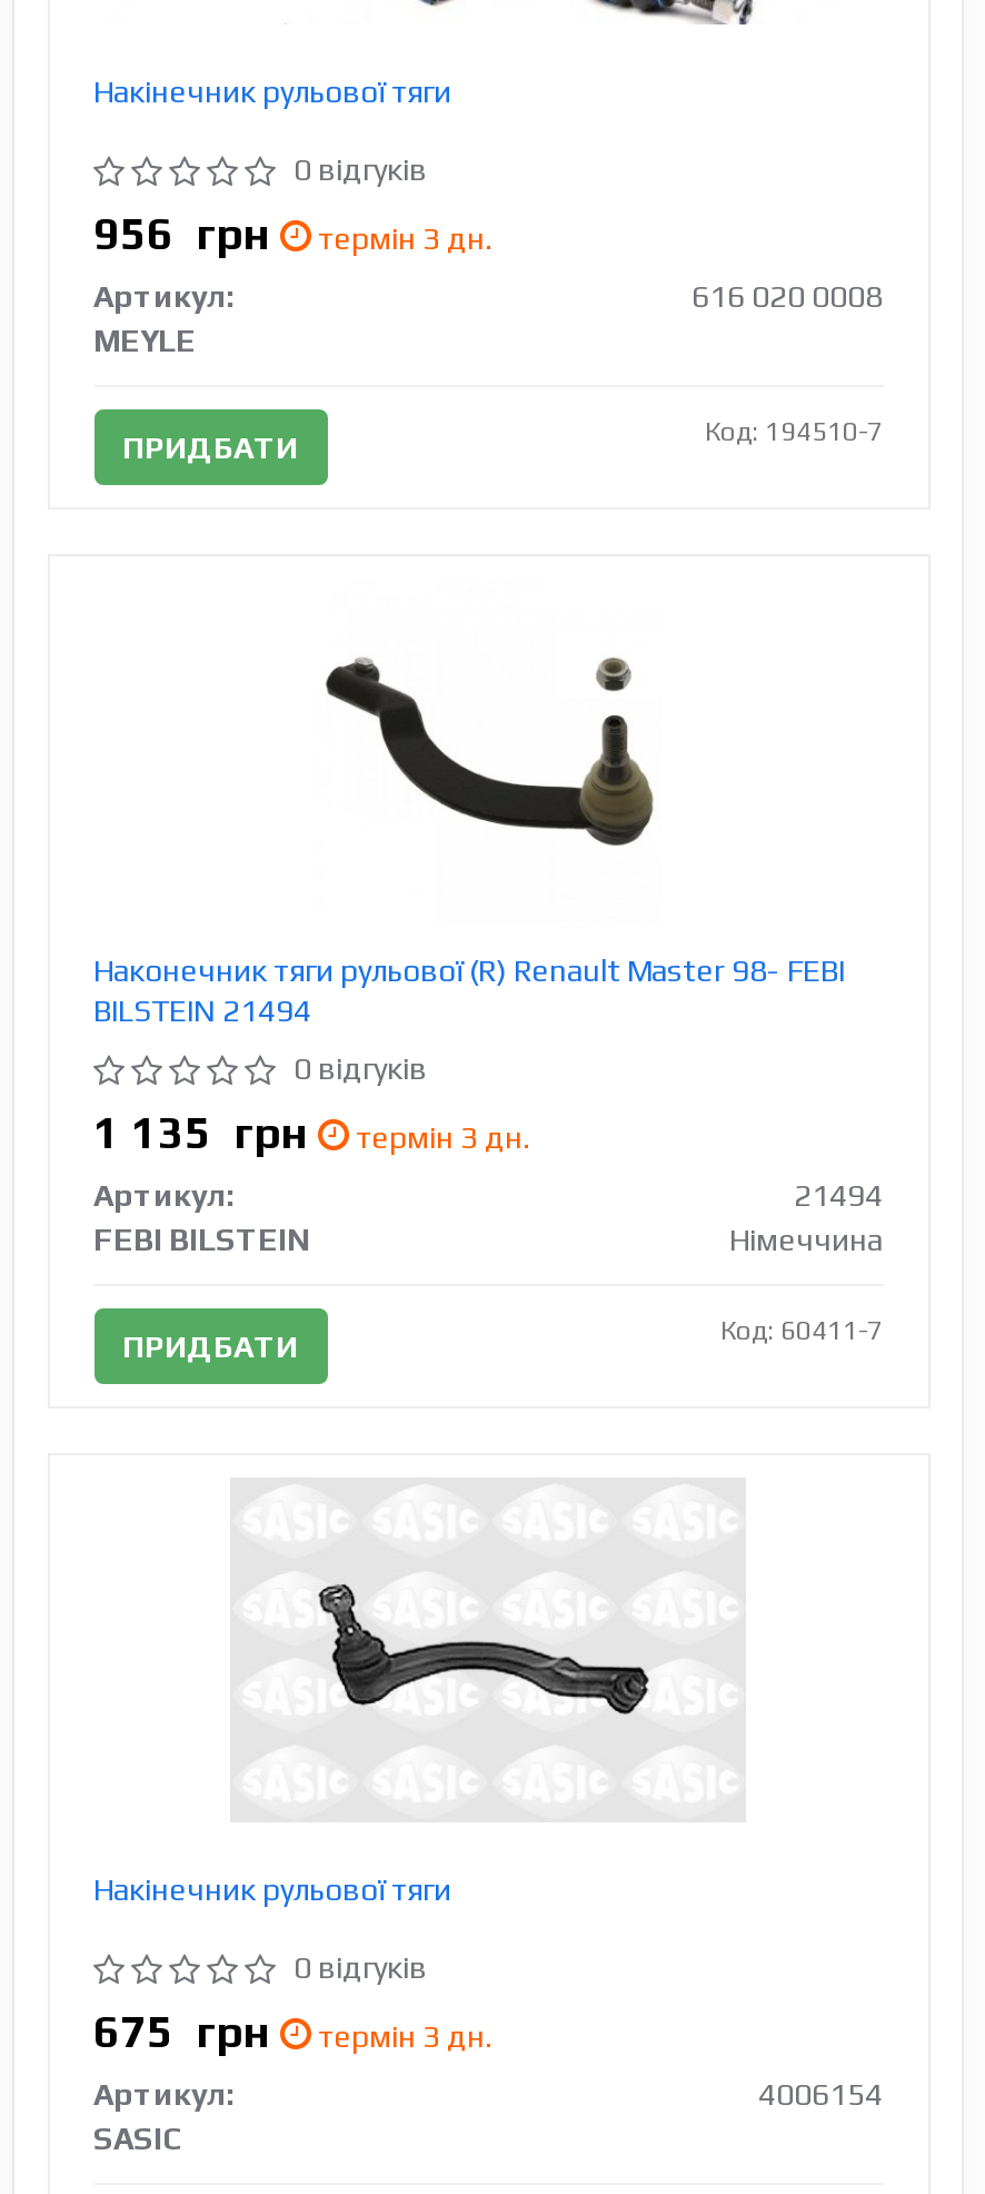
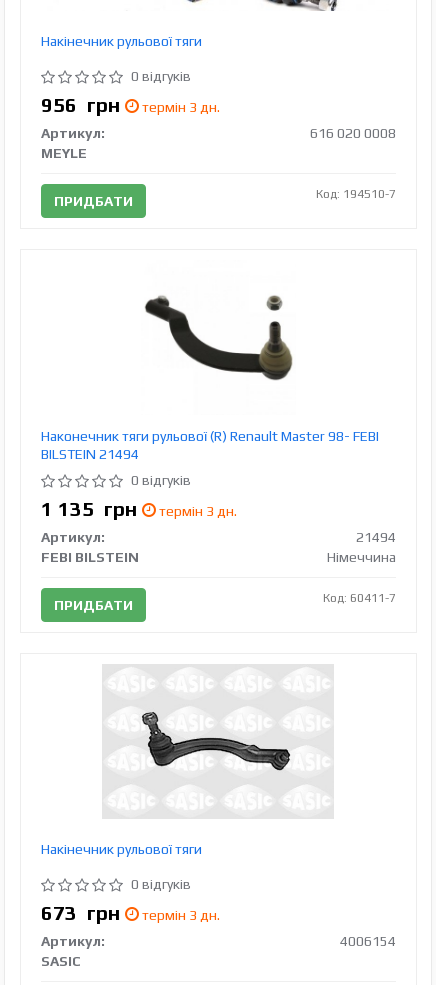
[93,2005,491,2056] 675 грн термін 3 дн. -> [40,901,219,924] 673 грн термін 3 дн.

